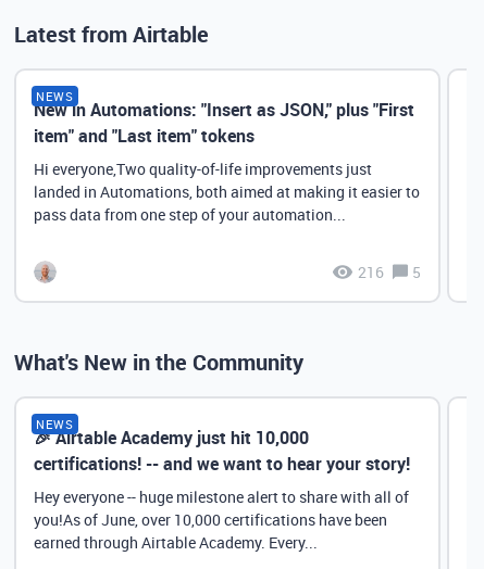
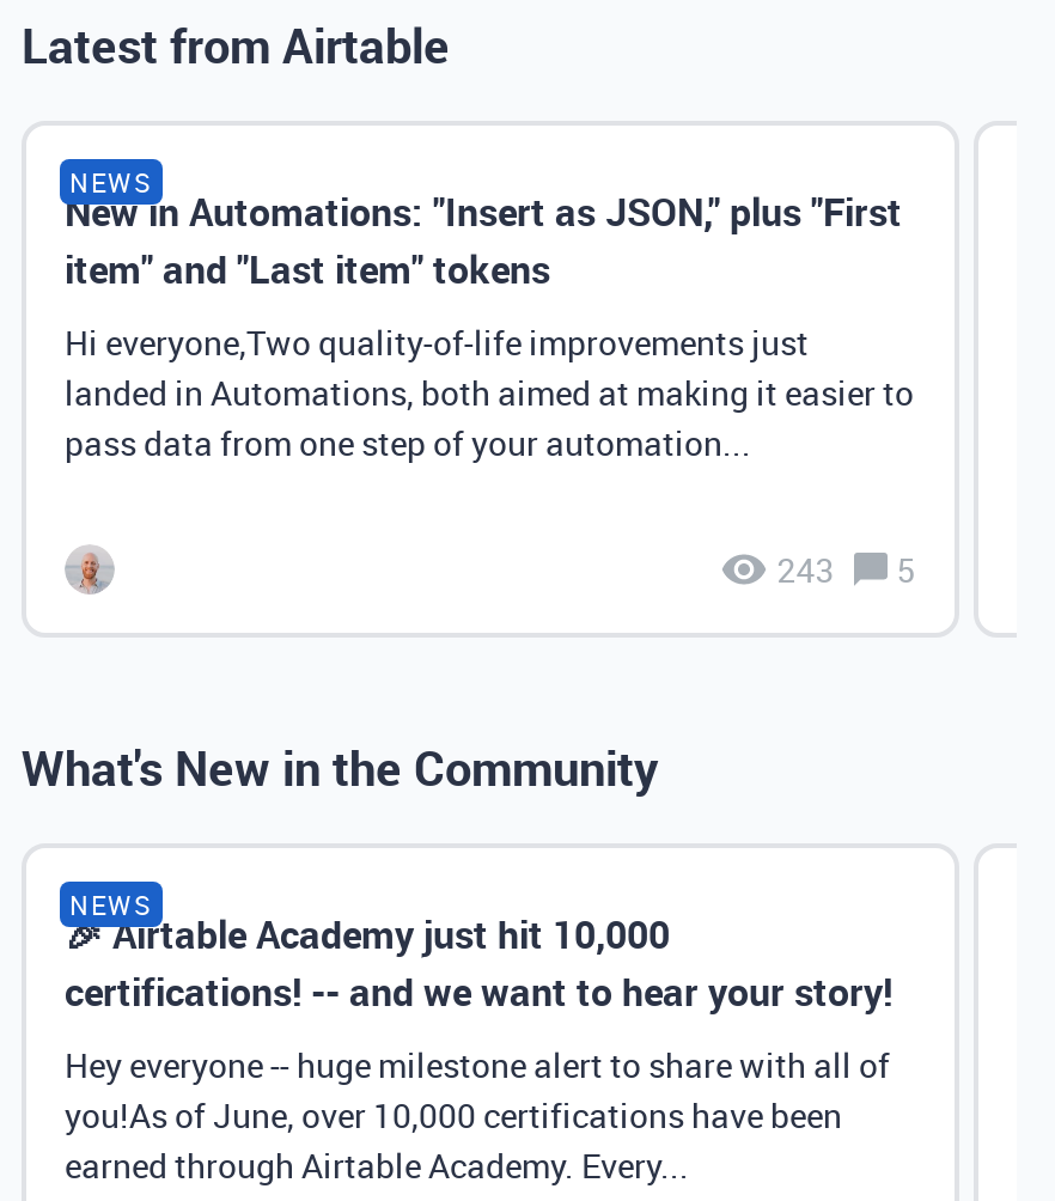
[358,262,421,282] 216 5 -> [777,547,916,592] 243 5

